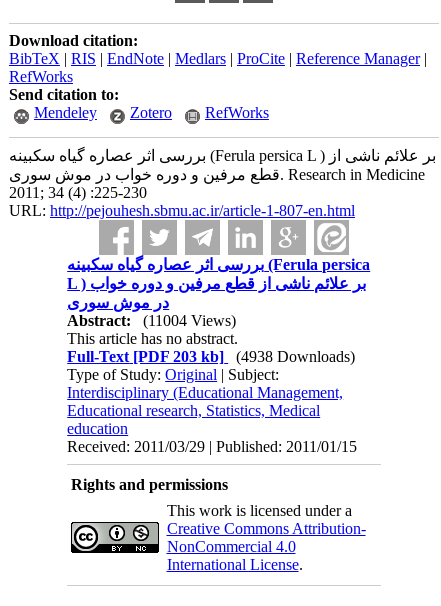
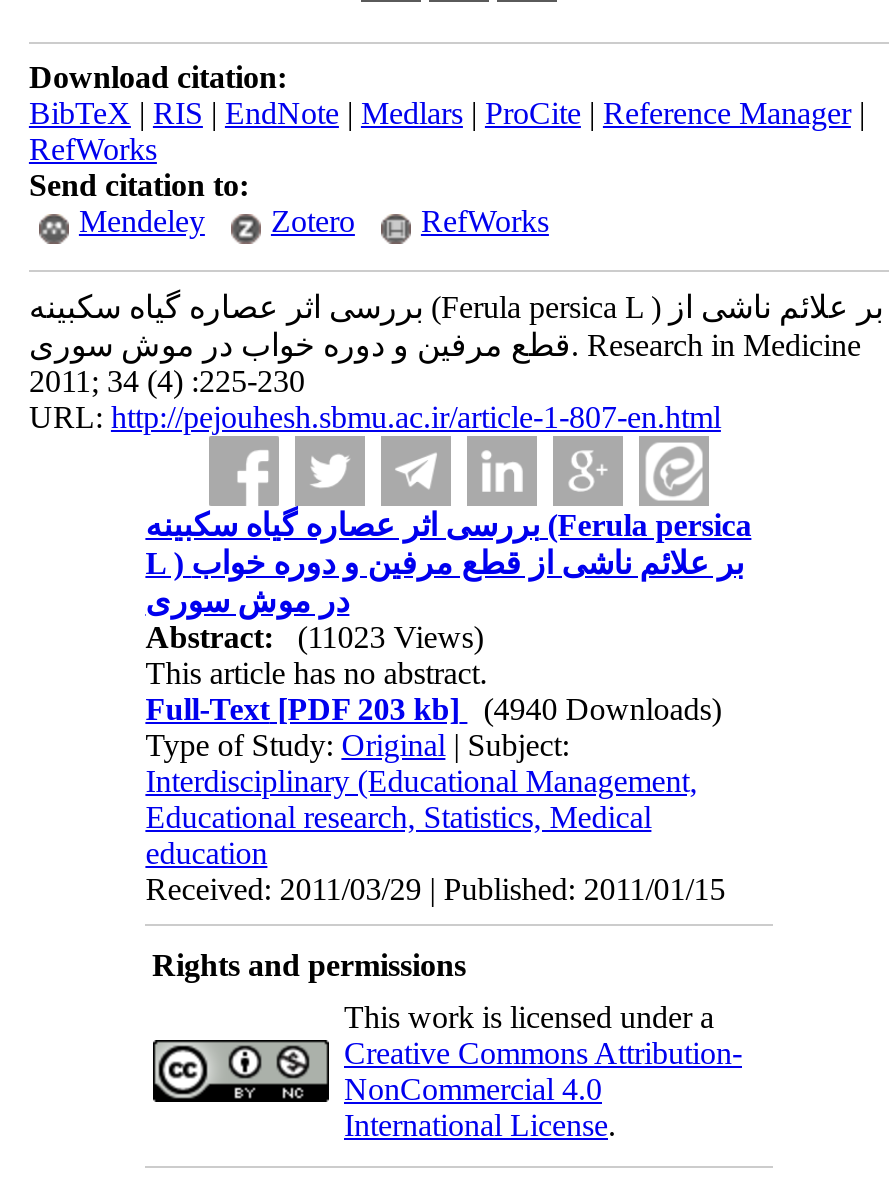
[67,312,236,329] Abstract: (11004 Views) -> [145,620,483,654] Abstract: (11023 Views)
[67,348,355,365] Full-Text [PDF 203 kb] (4938 Downloads) -> [145,692,721,726] Full-Text [PDF 203 kb] (4940 Downloads)

